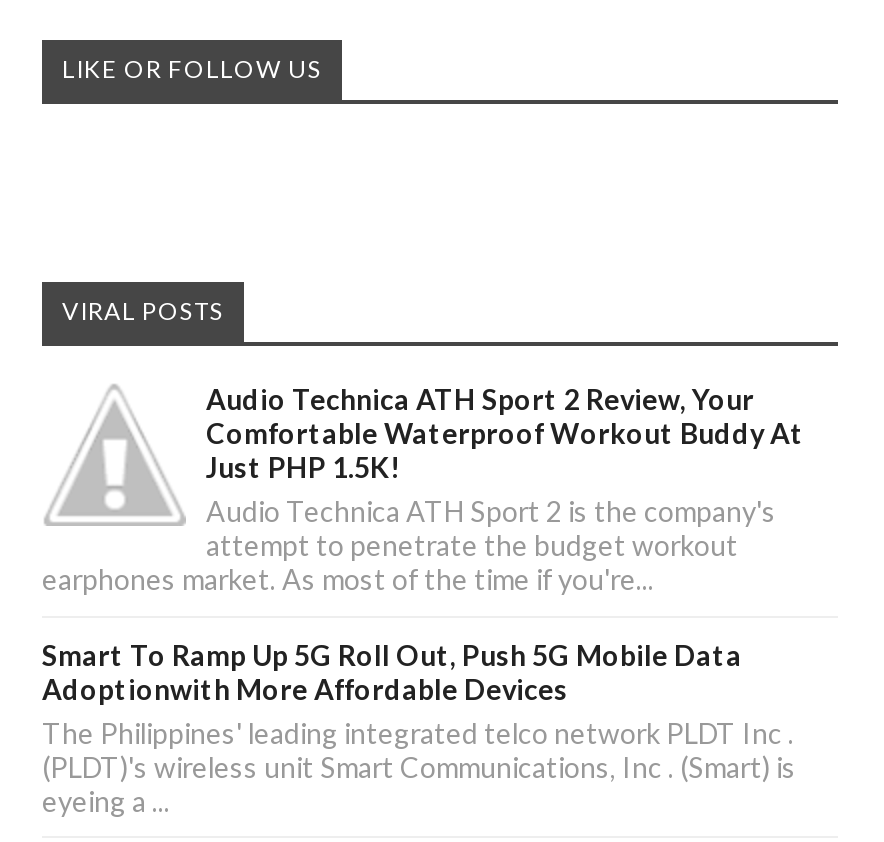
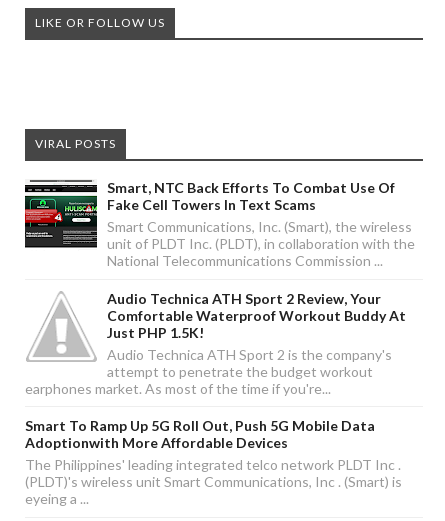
none -> [24,179,415,269] [image] | Smart, NTC Back Efforts To Combat Use Of | Fake Cell Towers In Text Scams | Smart Communications, Inc. (Smart), the wireless | unit of PLDT Inc. (PLDT), in collaboration with the | National Telecommunications Commission ...

